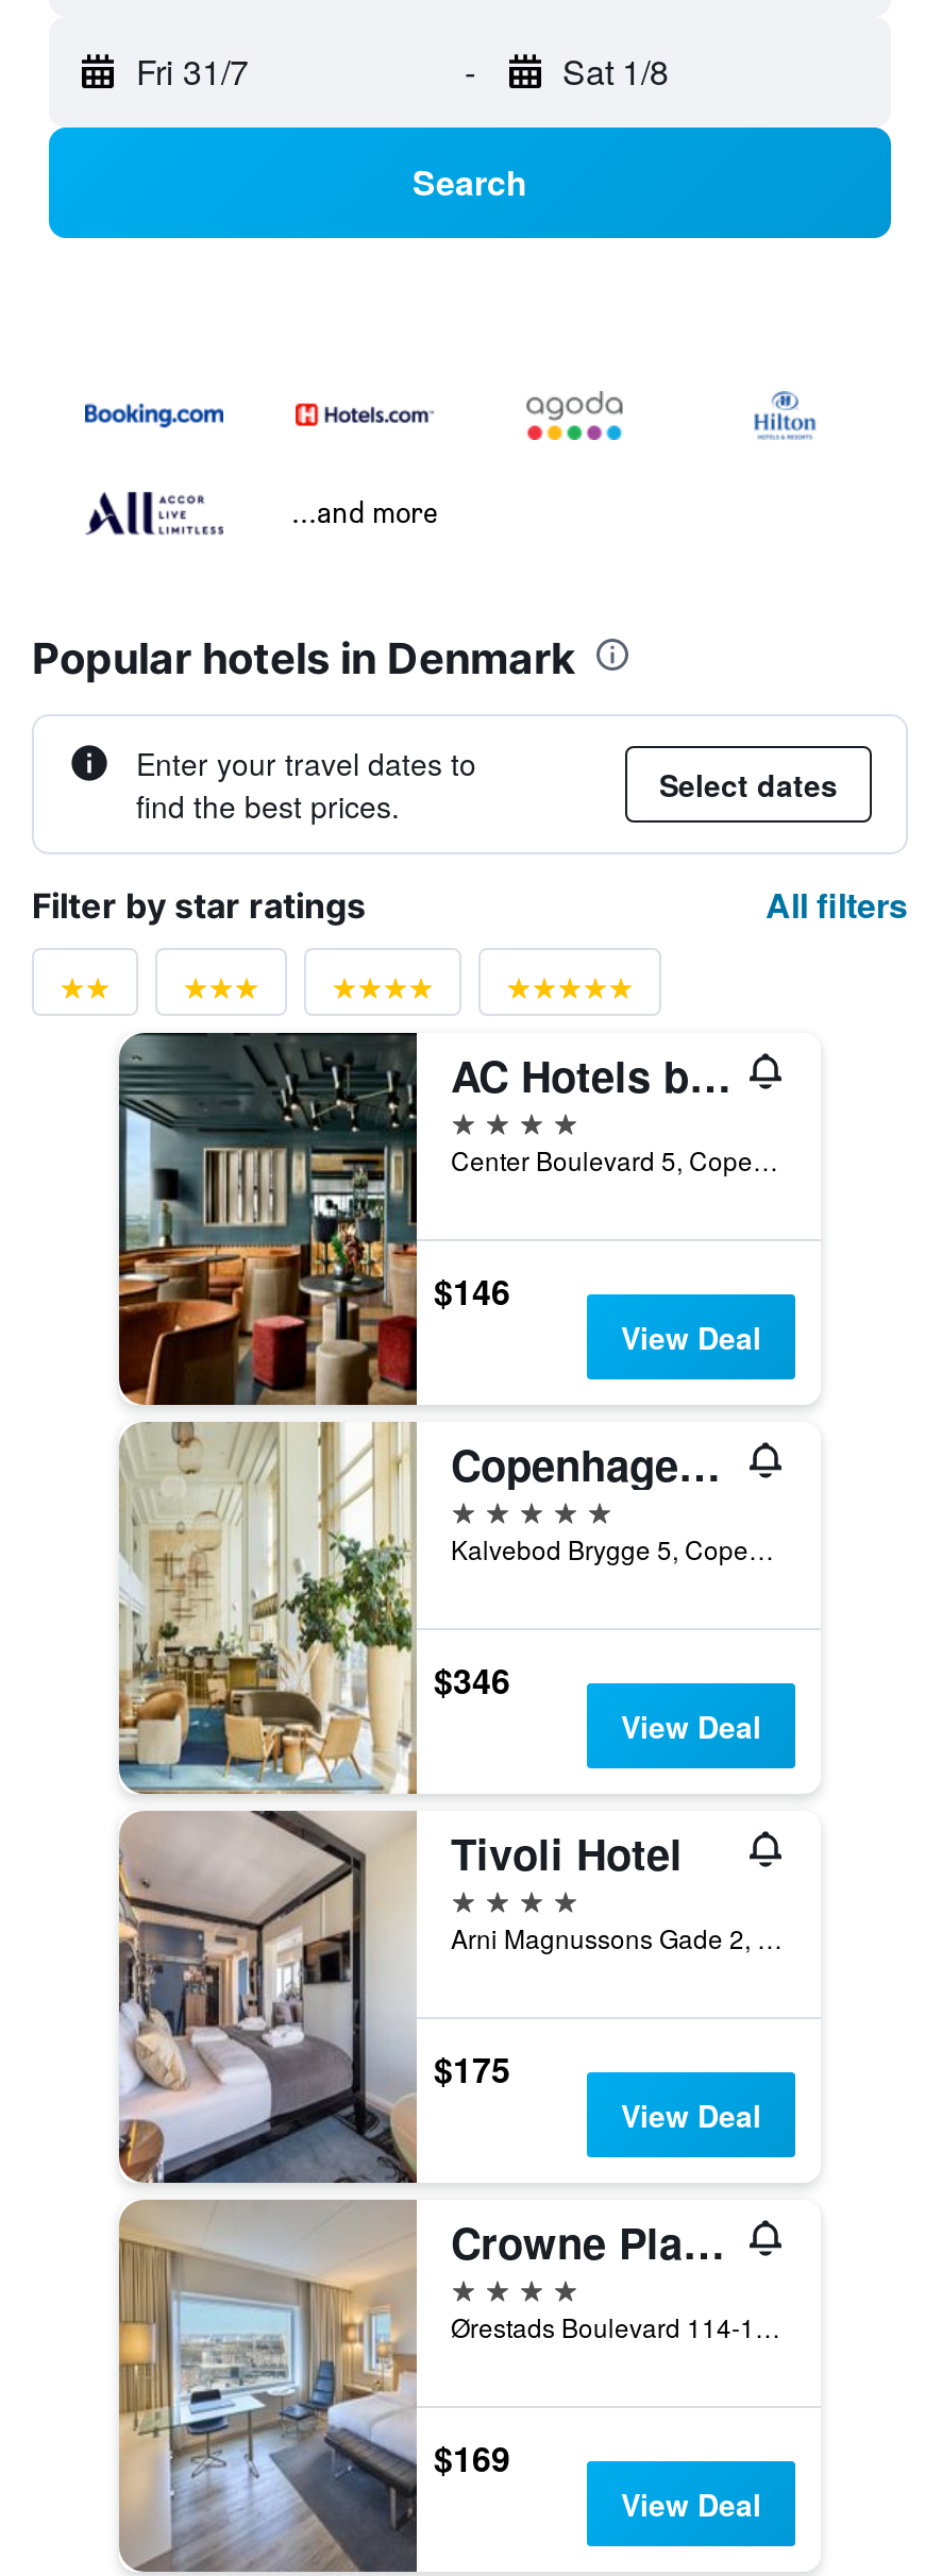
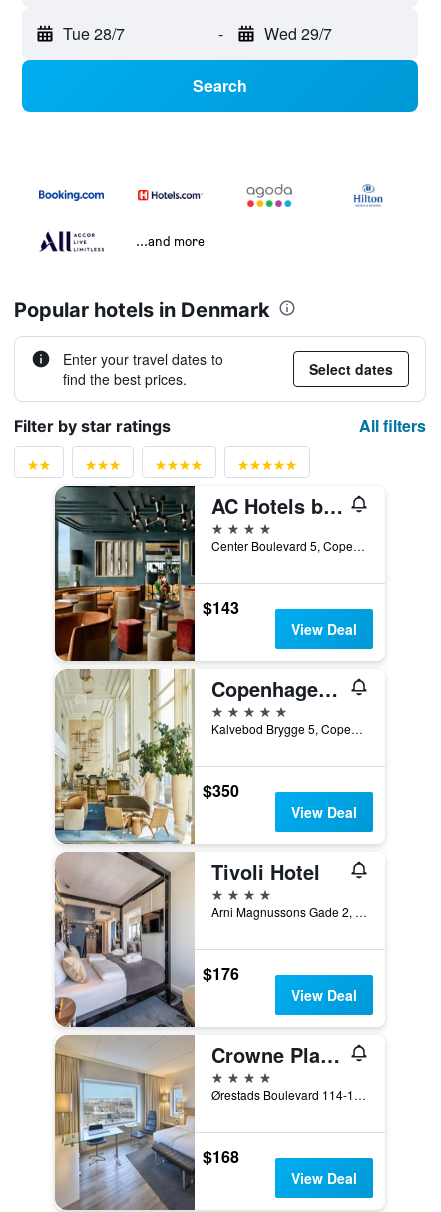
[136,47,249,96] Fri 31/7 -> [63,22,125,45] Tue 28/7
[562,47,669,96] Sat 1/8 -> [263,22,331,45] Wed 29/7
[434,1266,510,1315] $146 -> [203,595,239,618] $143
[434,1655,510,1704] $346 -> [203,778,239,801] $350
[434,2044,510,2092] $175 -> [203,961,239,984] $176
[434,2433,510,2481] $169 -> [203,1144,239,1167] $168

